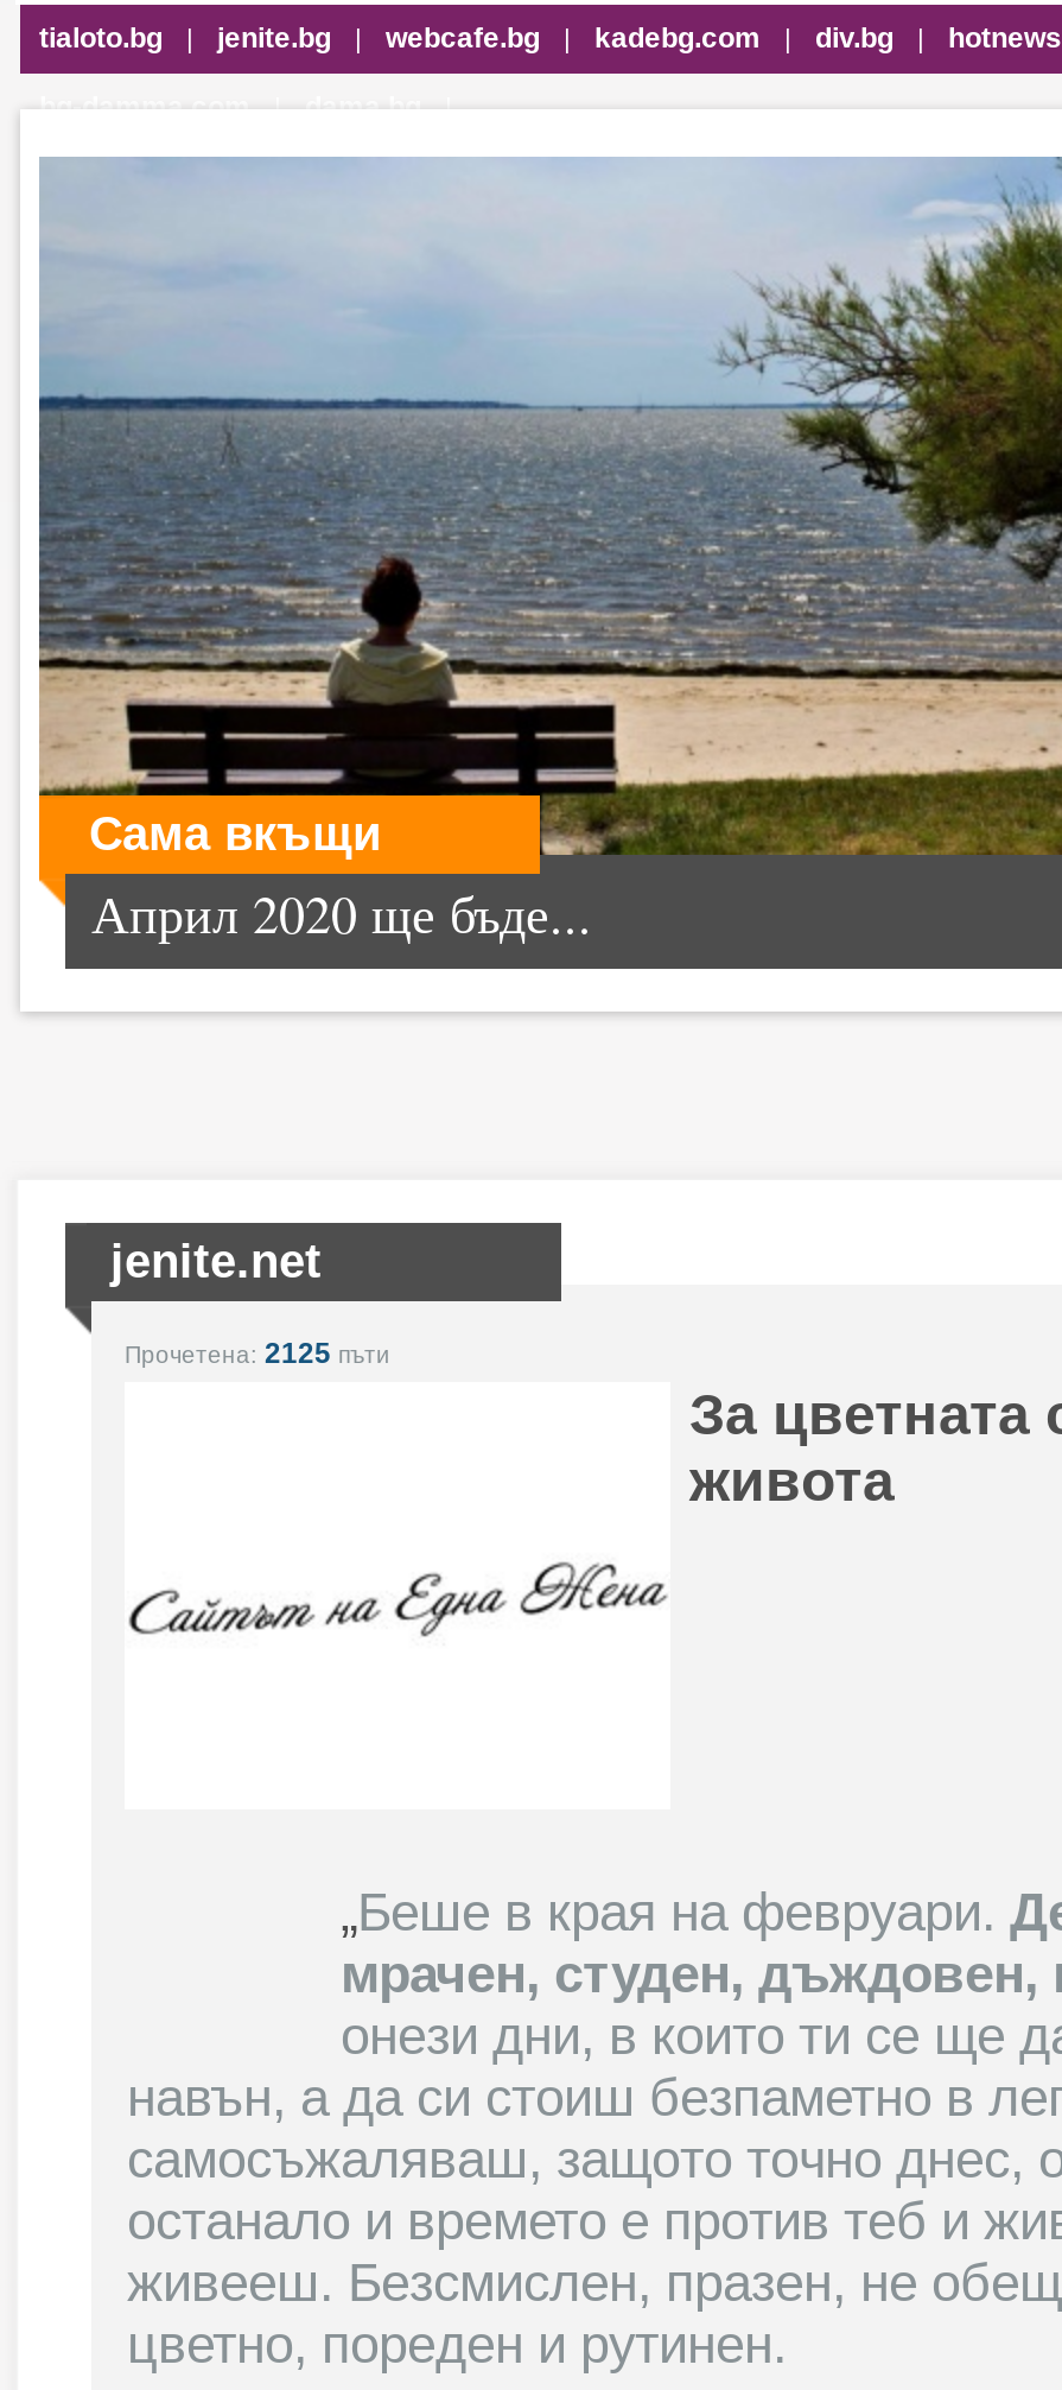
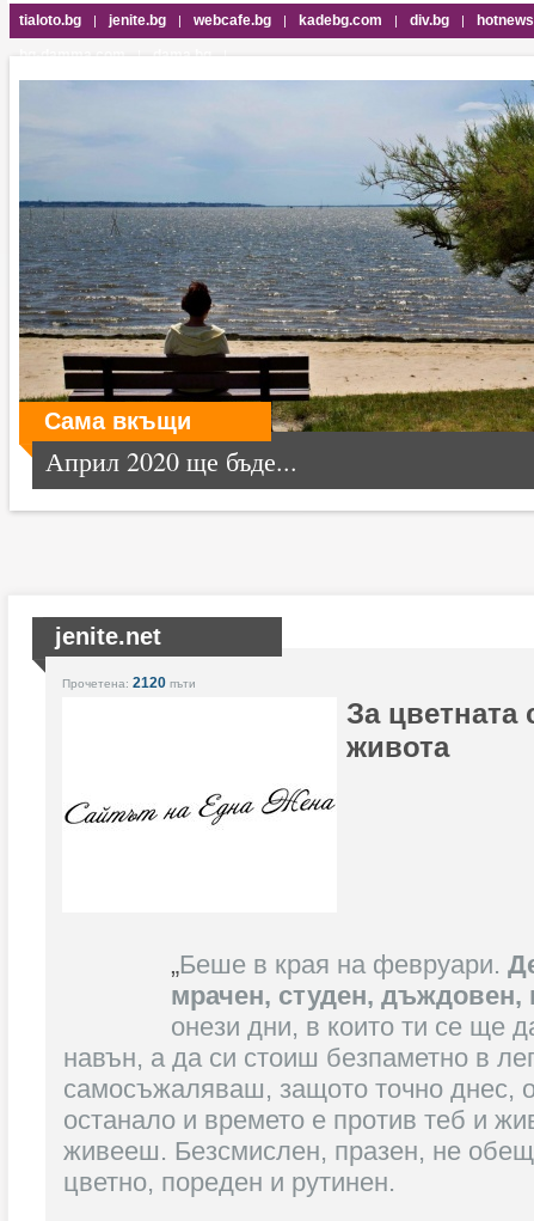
[125,1337,390,1370] Прочетена: 2125 пъти -> [62,674,196,691] Прочетена: 2120 пъти

